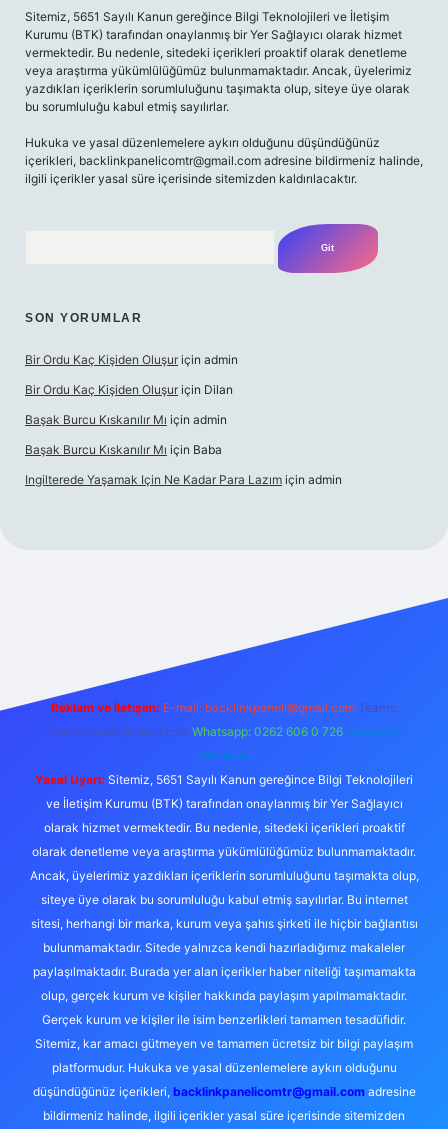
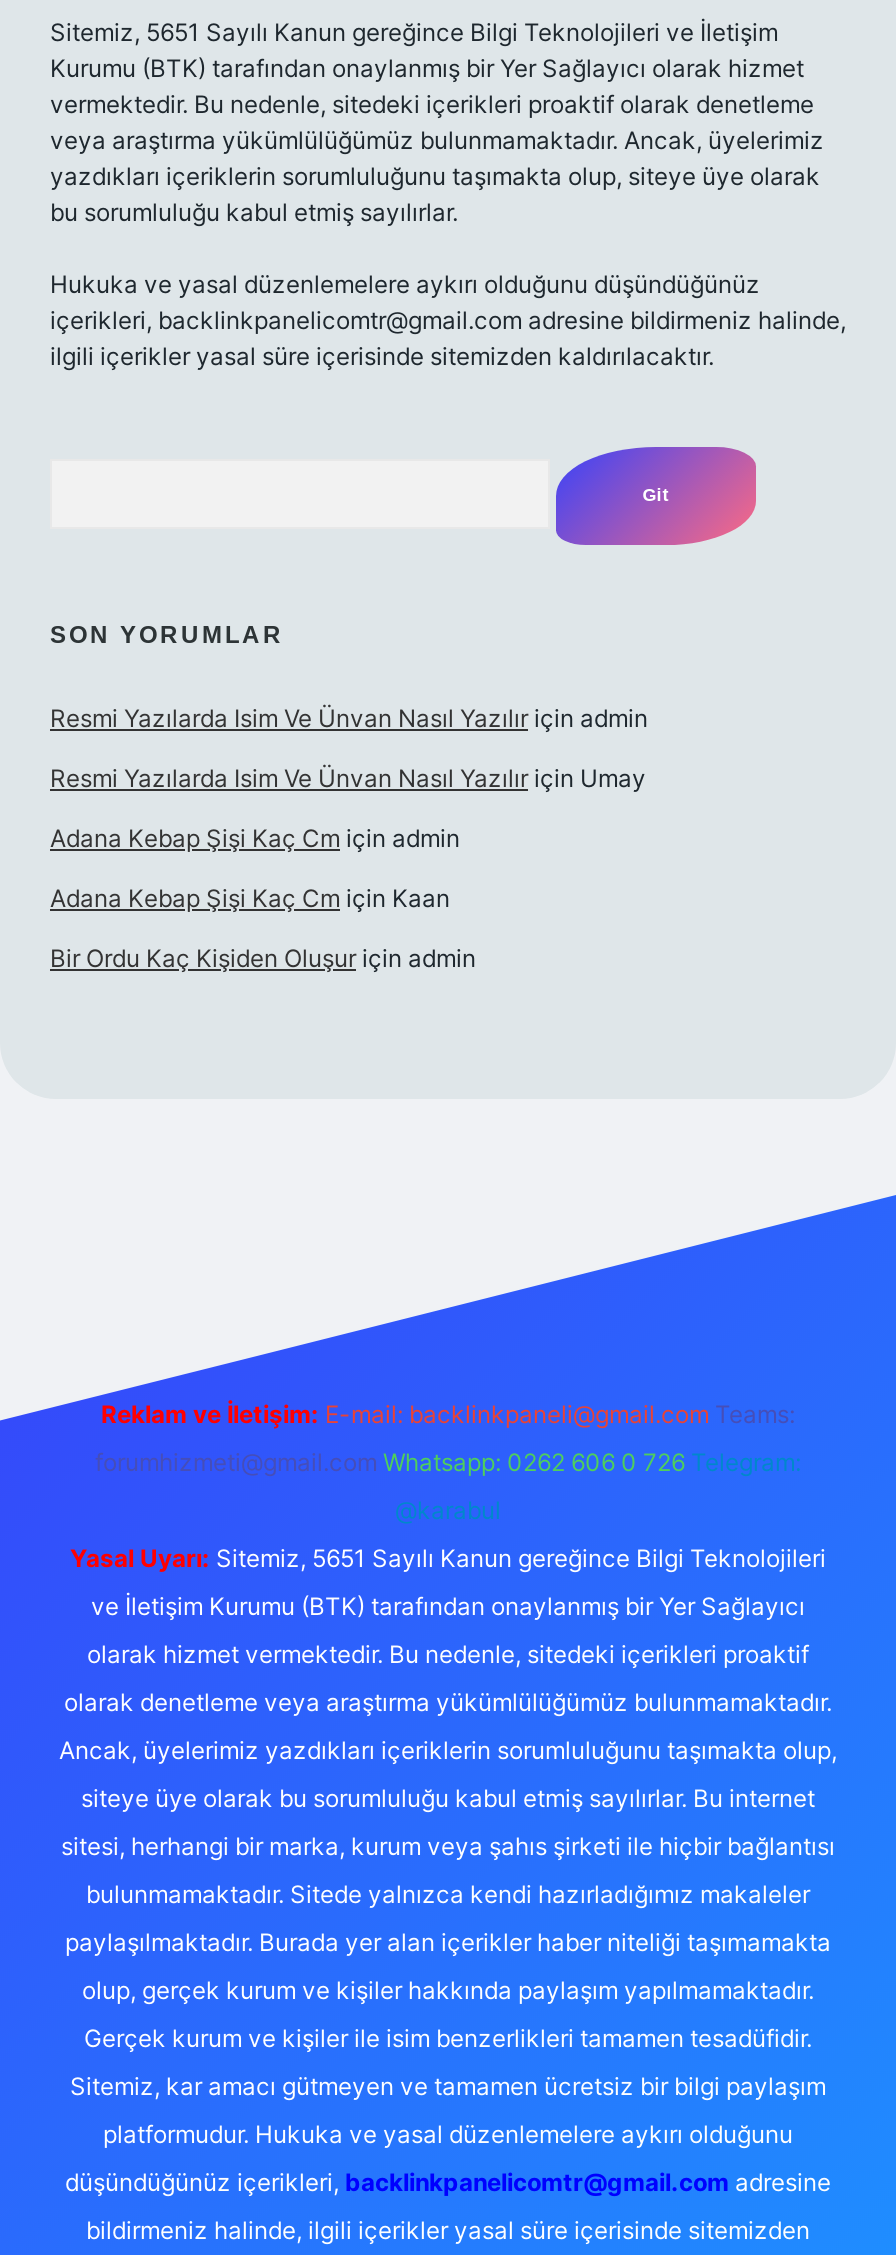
none -> [50,703,648,913] Resmi Yazılarda Isim Ve Ünvan Nasıl Yazılır için admin | Resmi Yazılarda Isim Ve Ünvan Nasıl Yazılır için Umay | Adana Kebap Şişi Kaç Cm için admin | Adana Kebap Şişi Kaç Cm için Kaan
moved [25,352,238,367] -> [50,943,476,973]: Bir Ordu Kaç Kişiden Oluşur için admin
[25,382,342,487] Bir Ordu Kaç Kişiden Oluşur için Dilan | Başak Burcu Kıskanılır Mı için admin | Başak Burcu Kıskanılır Mı için Baba | Ingilterede Yaşamak Için Ne Kadar Para Lazım için admin -> none

